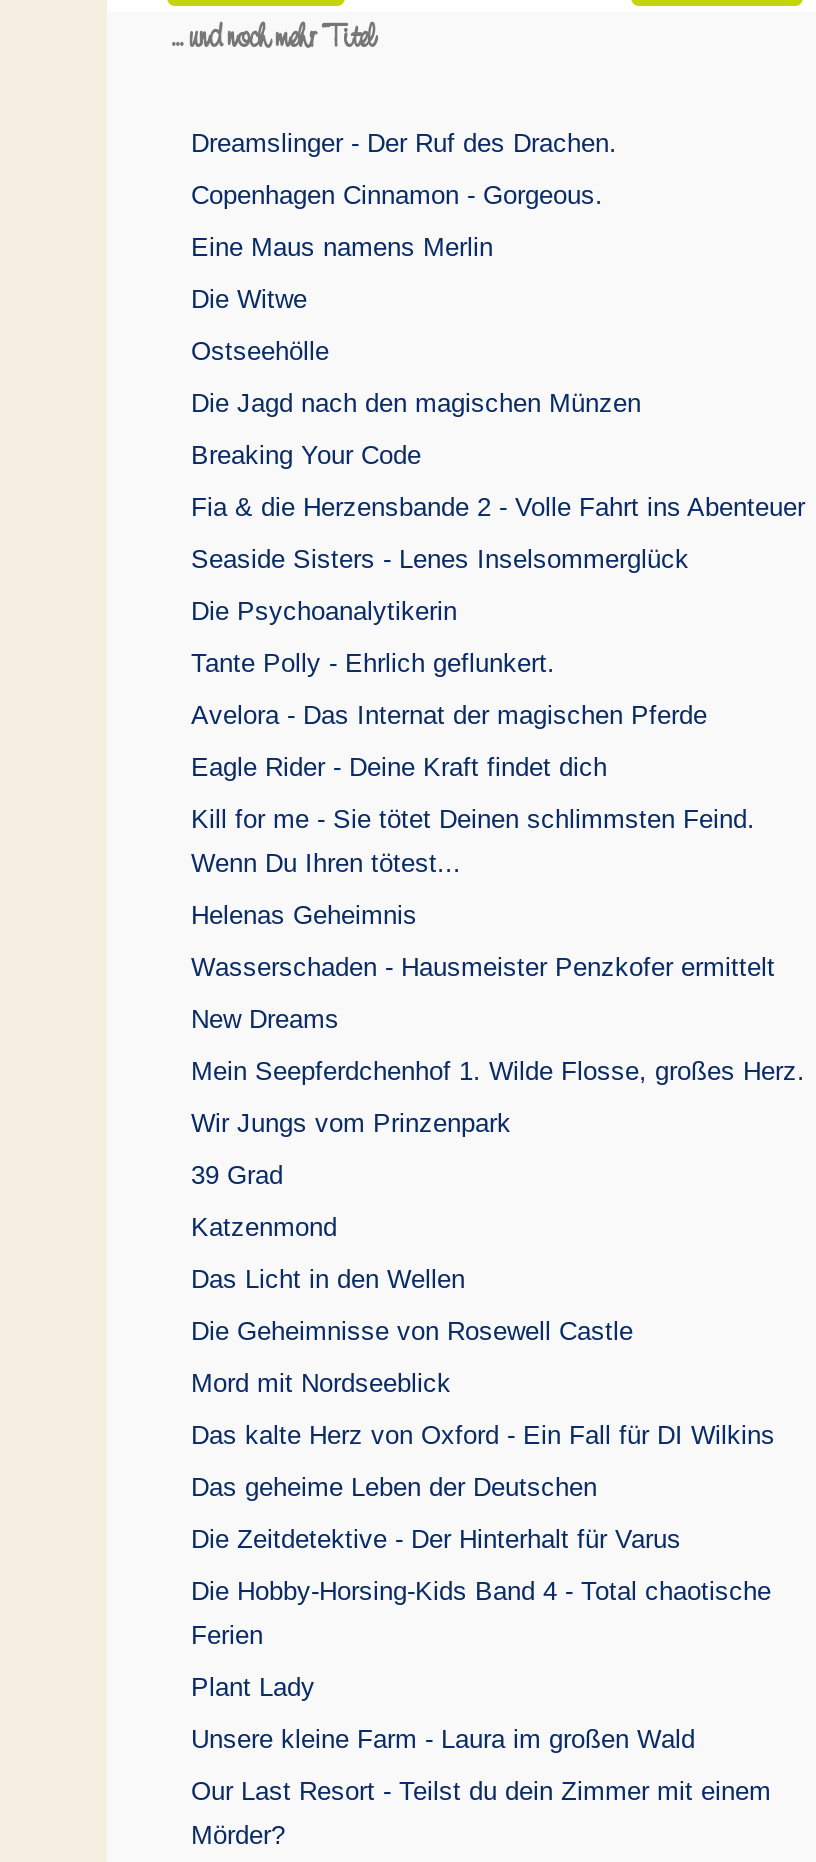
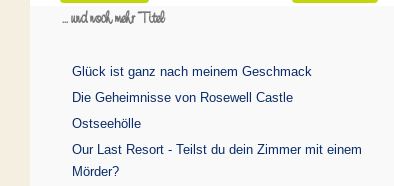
[191,129,805,1295] Dreamslinger - Der Ruf des Drachen. | Copenhagen Cinnamon - Gorgeous. | Eine Maus namens Merlin | Die Witwe | Ostseehölle | Die Jagd nach den magischen Münzen | Breaking Your Code | Fia & die Herzensbande 2 - Volle Fahrt ins Abenteuer | Seaside Sisters - Lenes Inselsommerglück | Die Psychoanalytikerin | Tante Polly - Ehrlich geflunkert. | Avelora - Das Internat der magischen Pferde | Eagle Rider - Deine Kraft findet dich | Kill for me - Sie tötet Deinen schlimmsten Feind. | Wenn Du Ihren tötest... | Helenas Geheimnis | Wasserschaden - Hausmeister Penzkofer ermittelt | New Dreams | Mein Seepferdchenhof 1. Wilde Flosse, großes Herz. | Wir Jungs vom Prinzenpark | 39 Grad | Katzenmond | Das Licht in den Wellen -> [72,64,312,79] Glück ist ganz nach meinem Geschmack
[191,1369,775,1755] Mord mit Nordseeblick | Das kalte Herz von Oxford - Ein Fall für DI Wilkins | Das geheime Leben der Deutschen | Die Zeitdetektive - Der Hinterhalt für Varus | Die Hobby-Horsing-Kids Band 4 - Total chaotische | Ferien | Plant Lady | Unsere kleine Farm - Laura im großen Wald -> [72,116,141,131] Ostseehölle

